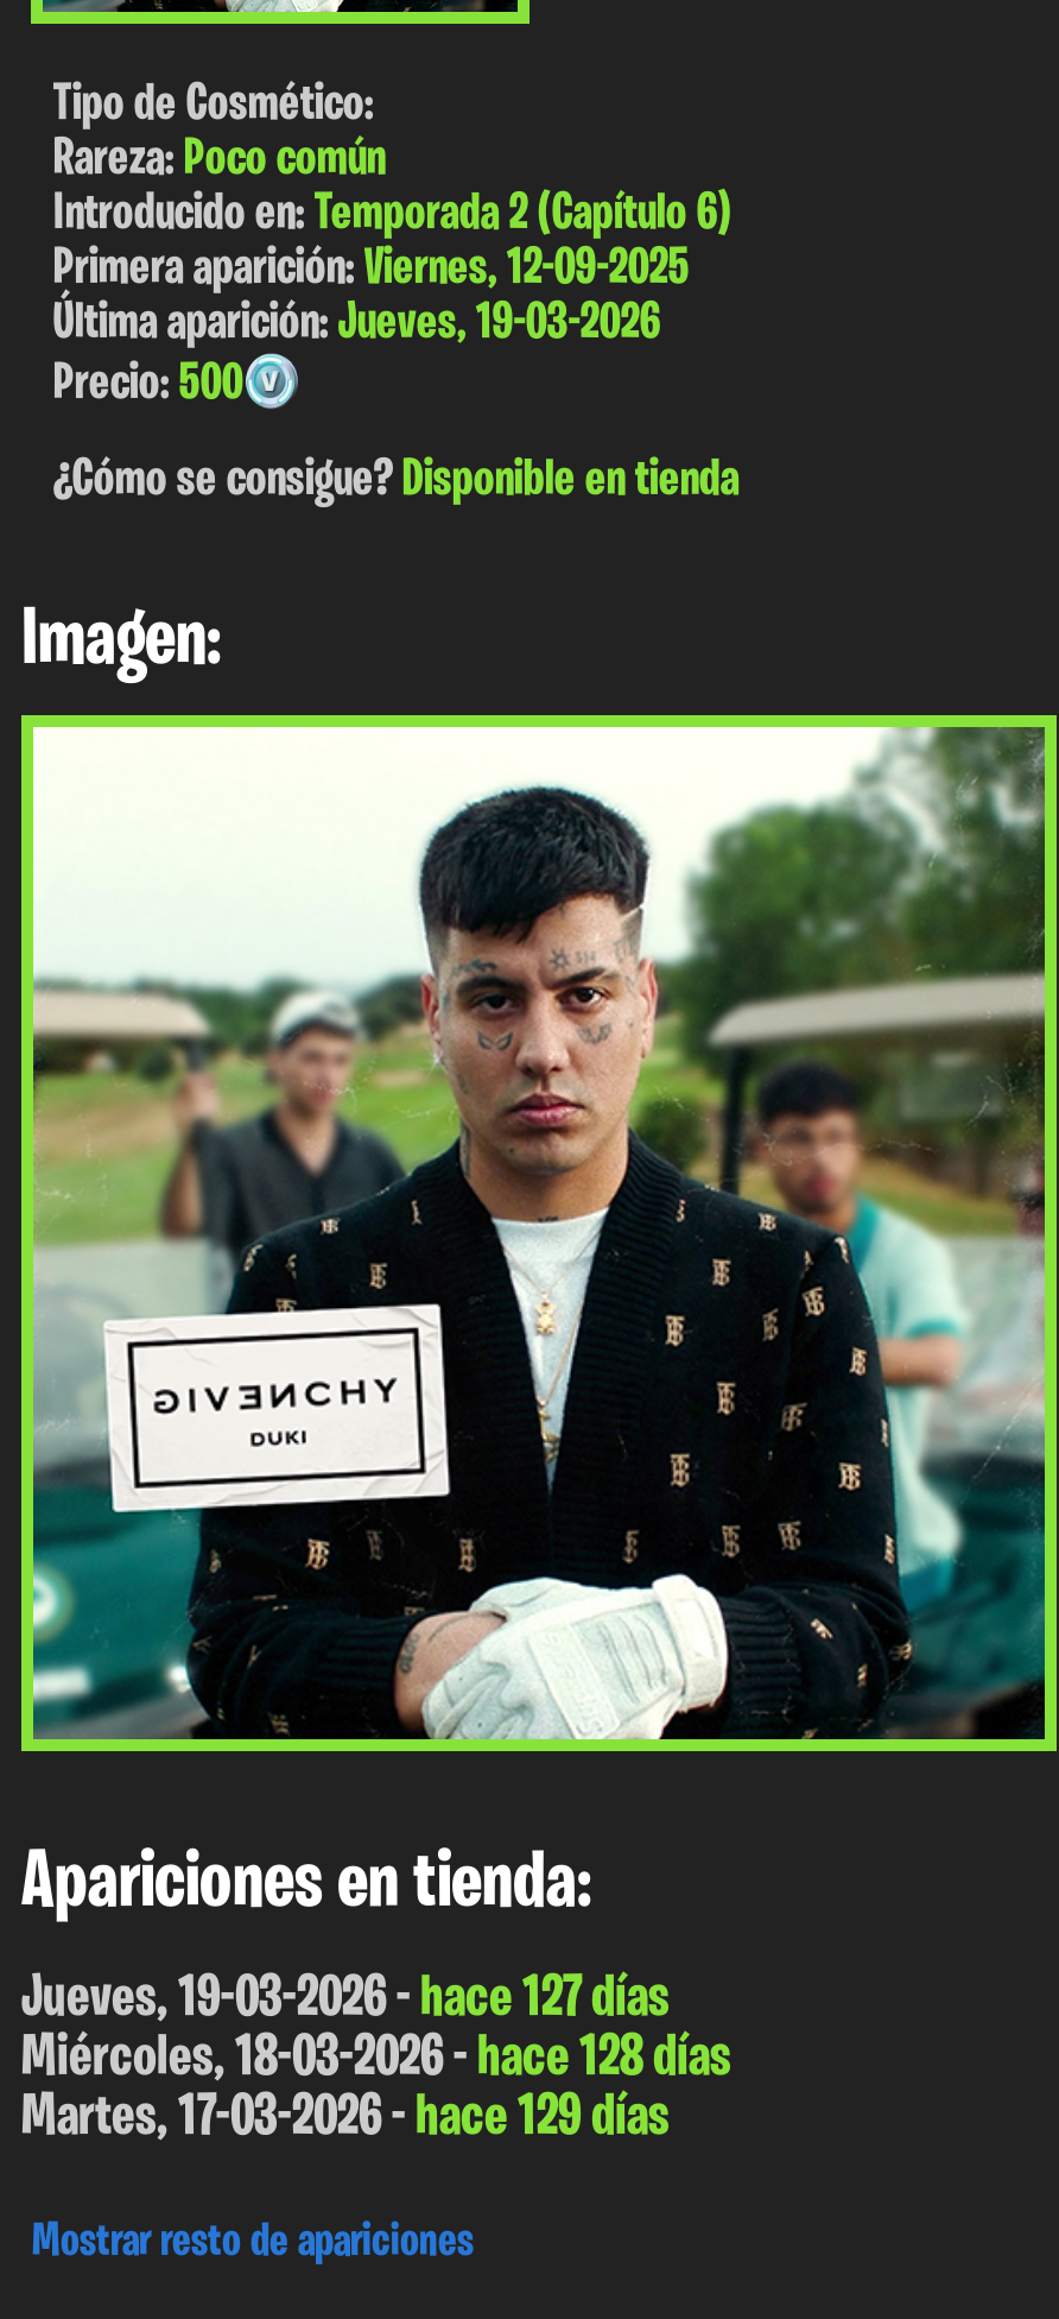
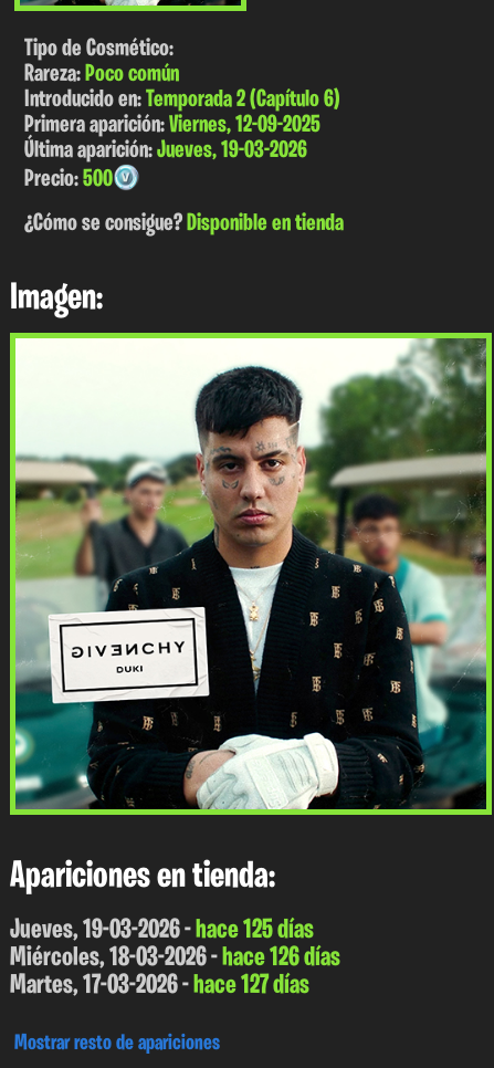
[21,1969,670,2029] Jueves, 19-03-2026 - hace 127 días -> [10,916,314,944] Jueves, 19-03-2026 - hace 125 días
[21,2029,731,2088] Miércoles, 18-03-2026 - hace 128 días -> [10,944,340,972] Miércoles, 18-03-2026 - hace 126 días
[21,2088,670,2148] Martes, 17-03-2026 - hace 129 días -> [10,972,309,999] Martes, 17-03-2026 - hace 127 días

